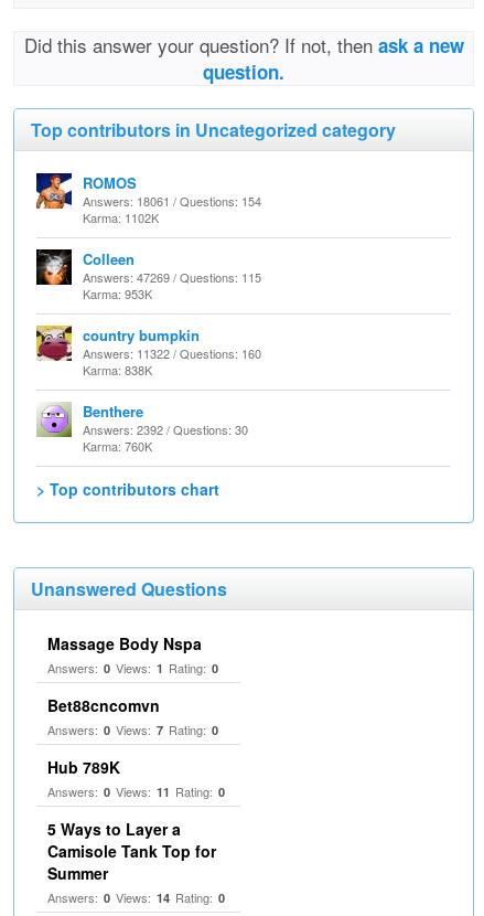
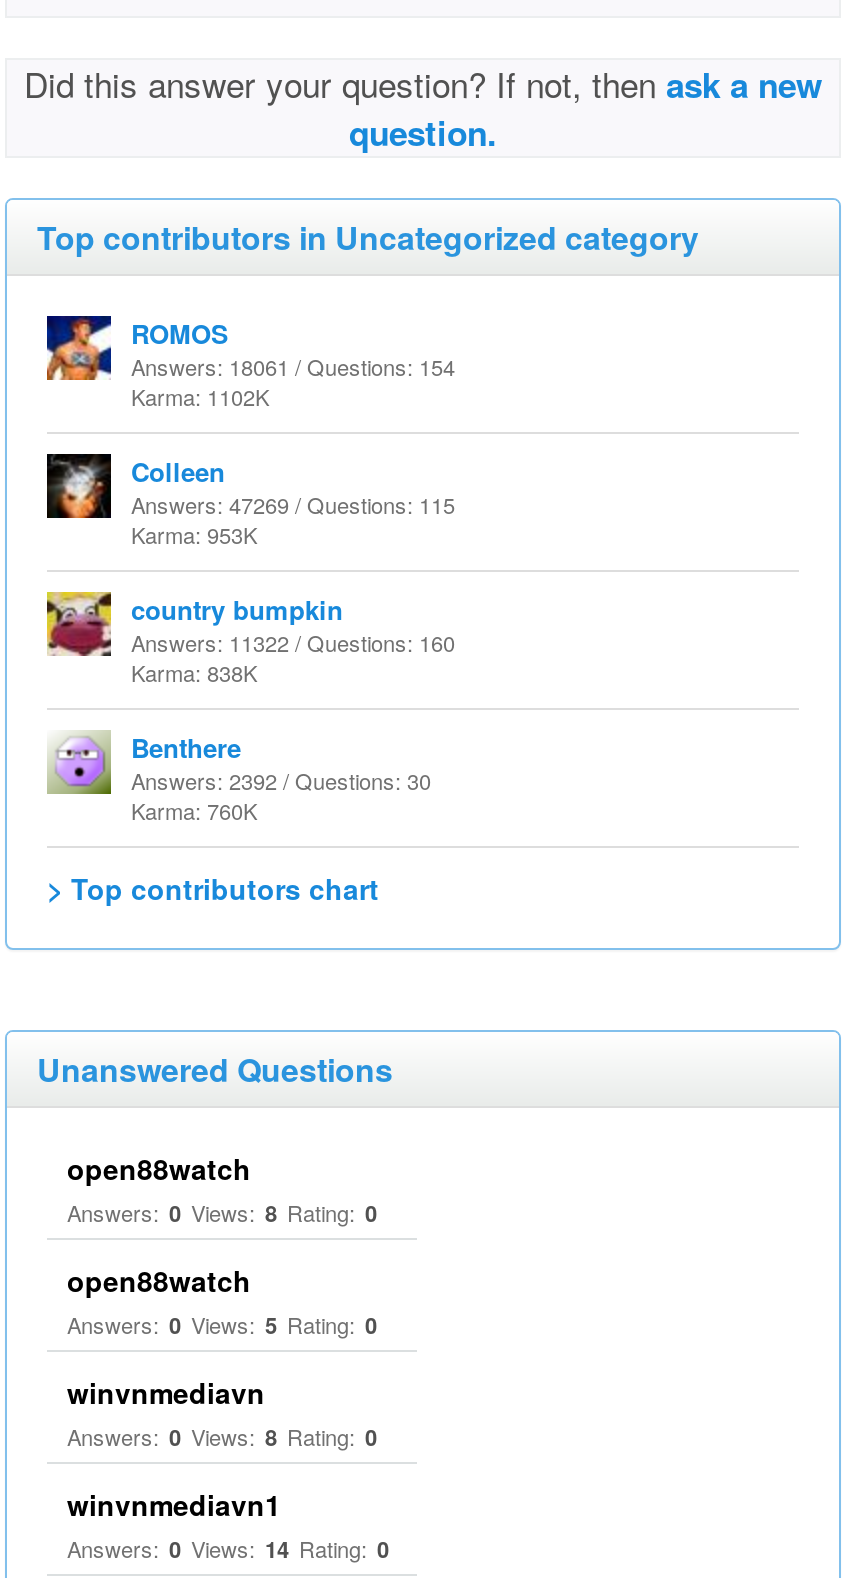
[47,632,218,677] Massage Body Nspa | Answers: 0 Views: 1 Rating: 0 -> [67,1148,377,1228] open88watch | Answers: 0 Views: 8 Rating: 0
[47,694,218,738] Bet88cncomvn | Answers: 0 Views: 7 Rating: 0 -> [67,1260,377,1340] open88watch | Answers: 0 Views: 5 Rating: 0
[47,756,225,800] Hub 789K | Answers: 0 Views: 11 Rating: 0 -> [67,1372,377,1452] winvnmediavn | Answers: 0 Views: 8 Rating: 0
[47,818,216,884] 5 Ways to Layer a | Camisole Tank Top for | Summer -> [67,1484,281,1524] winvnmediavn1

